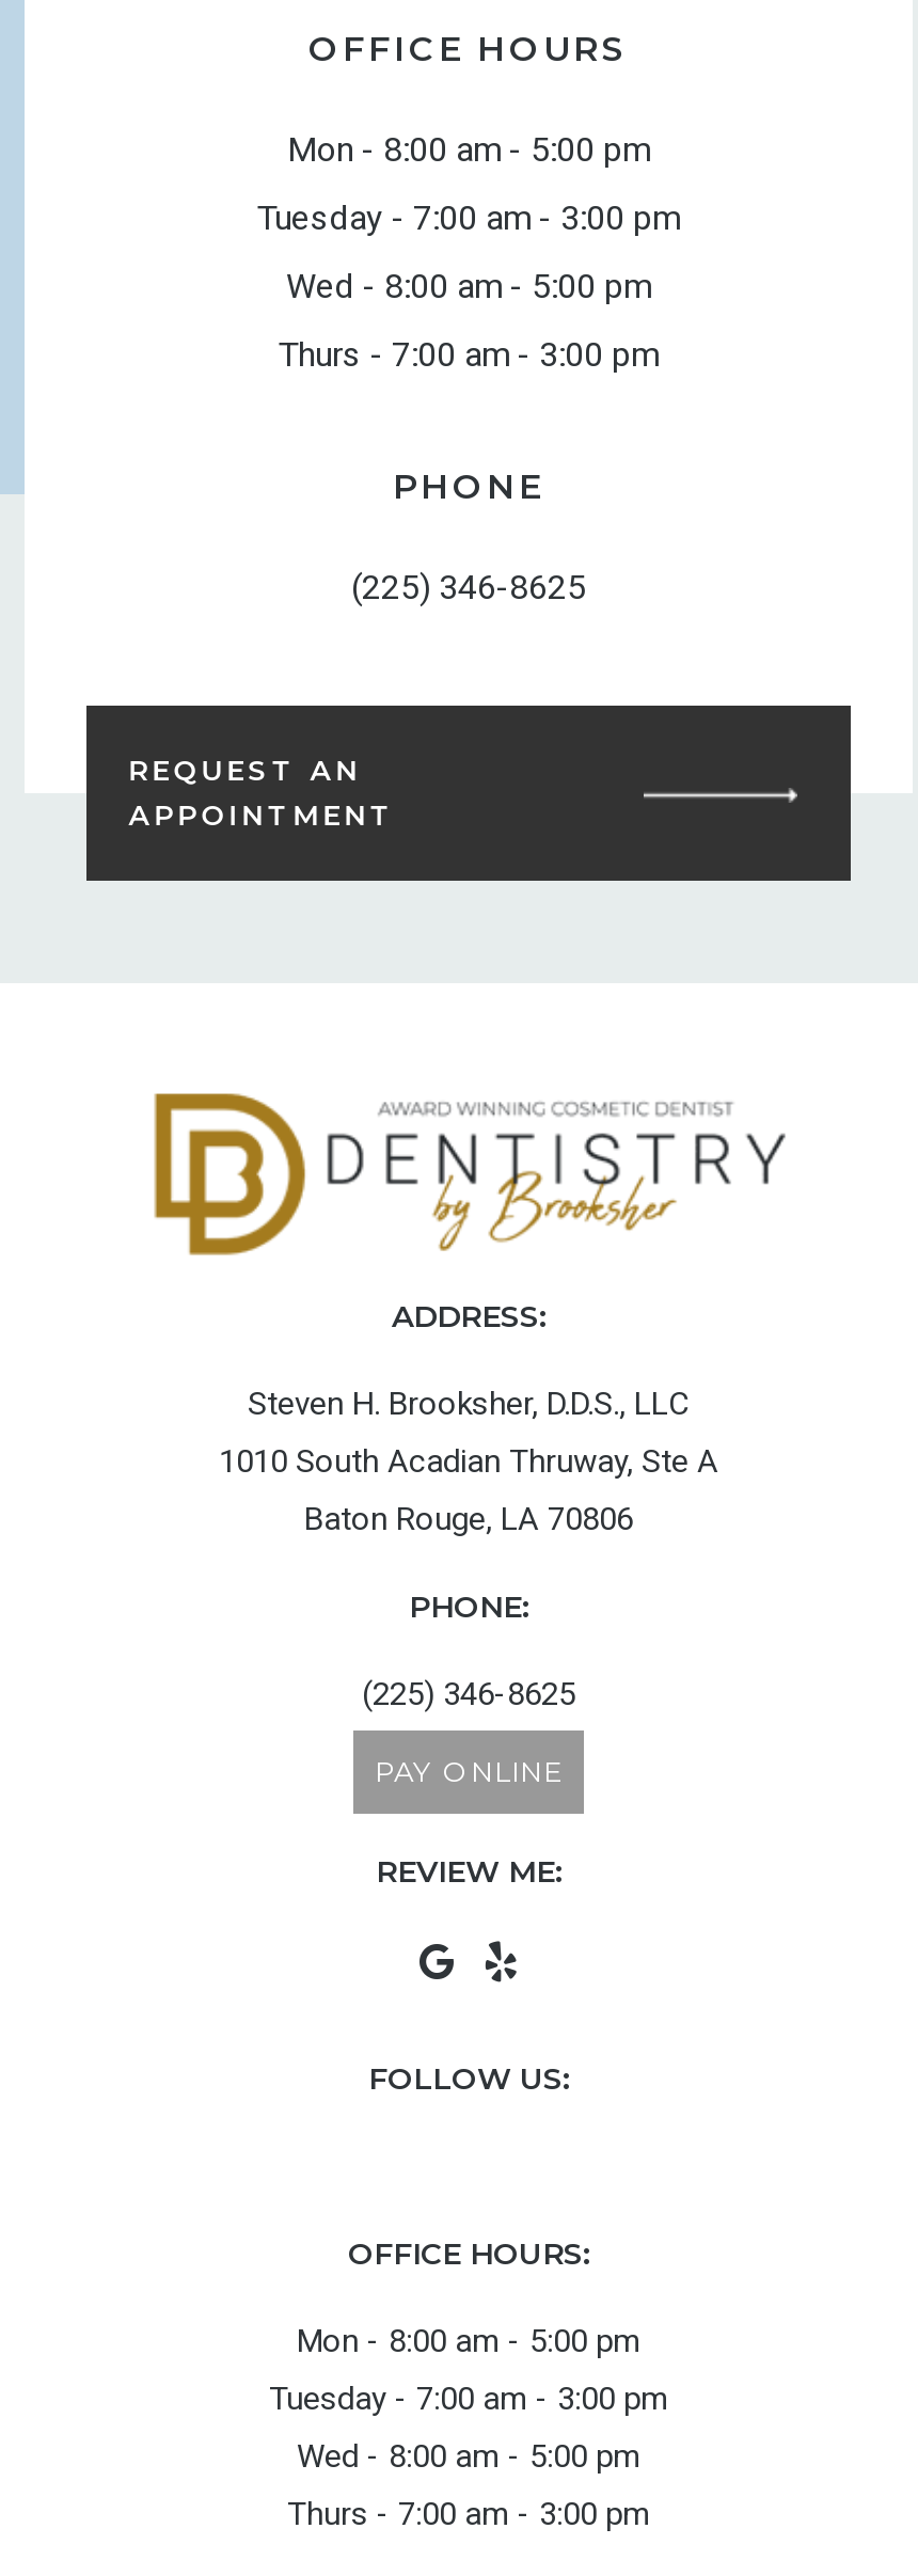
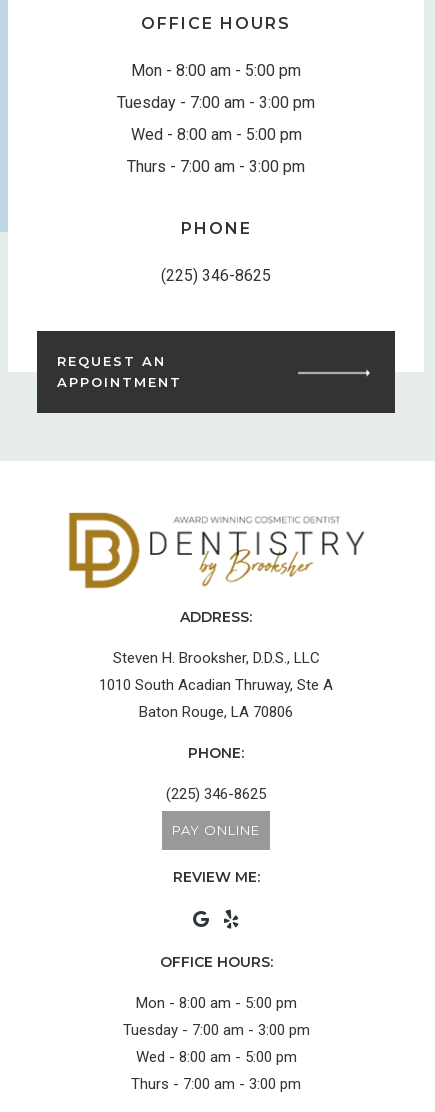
[368,2058,569,2097] FOLLOW US: -> none

